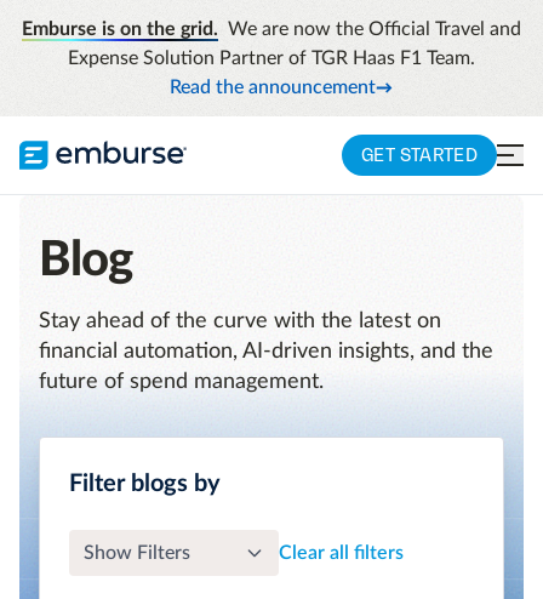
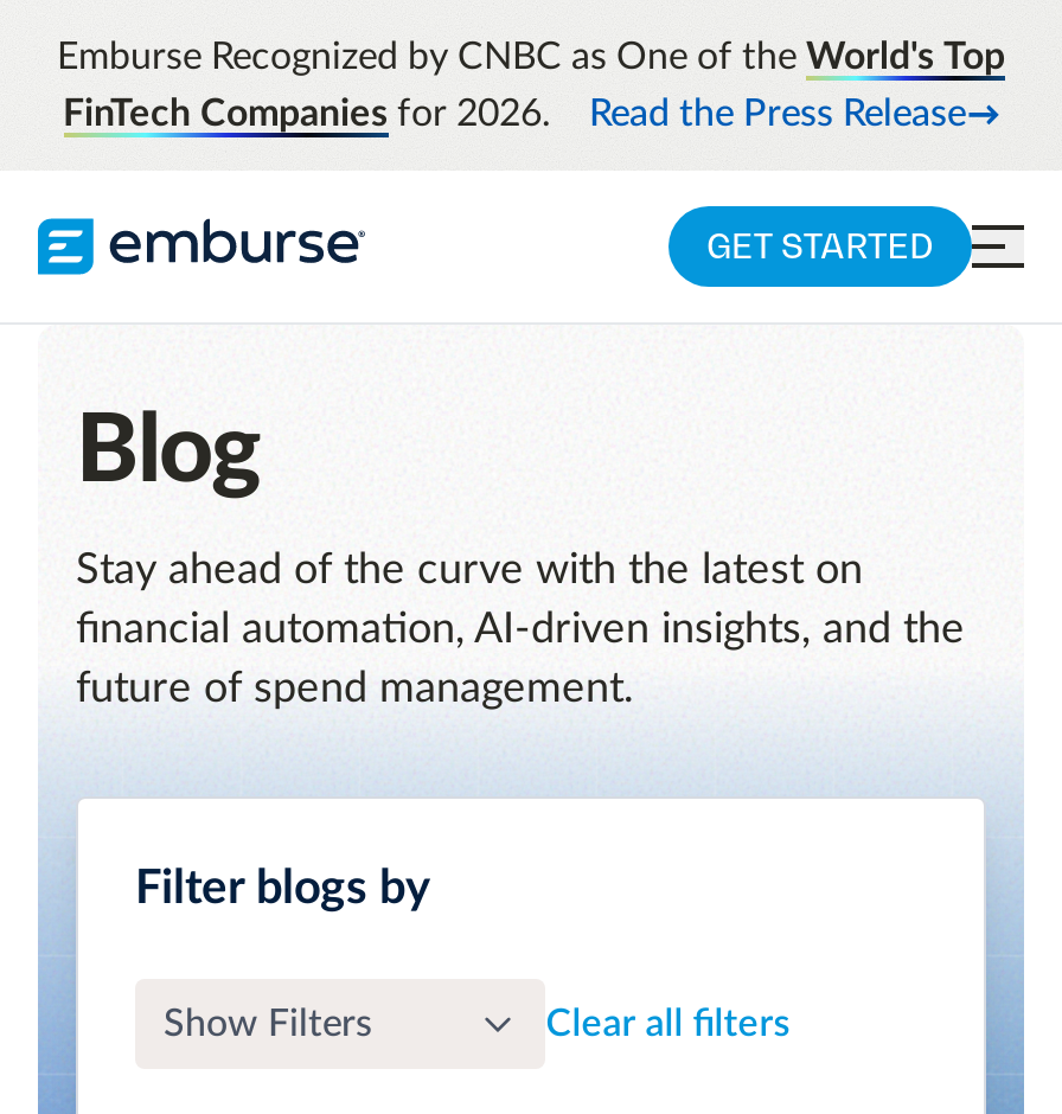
[22,19,521,97] Emburse is on the grid. We are now the Official Travel and | Expense Solution Partner of TGR Haas F1 Team. | Read the announcement -> [57,38,1005,133] Emburse Recognized by CNBC as One of the World's Top | FinTech Companies for 2026. | Read the Press Release

